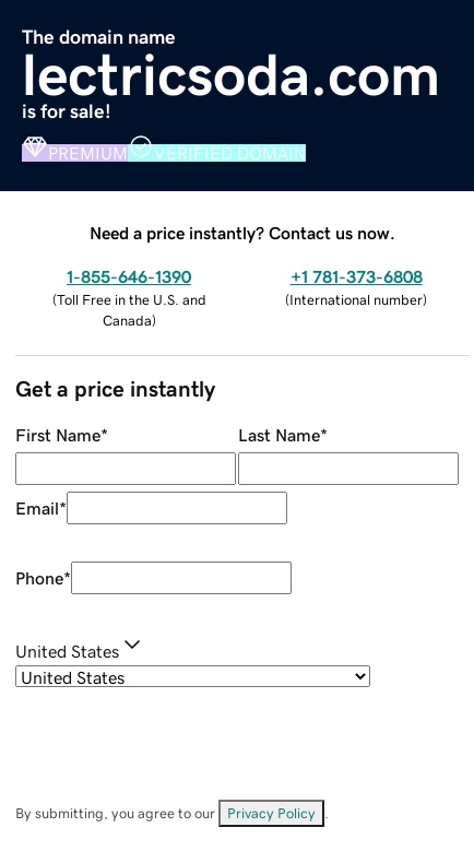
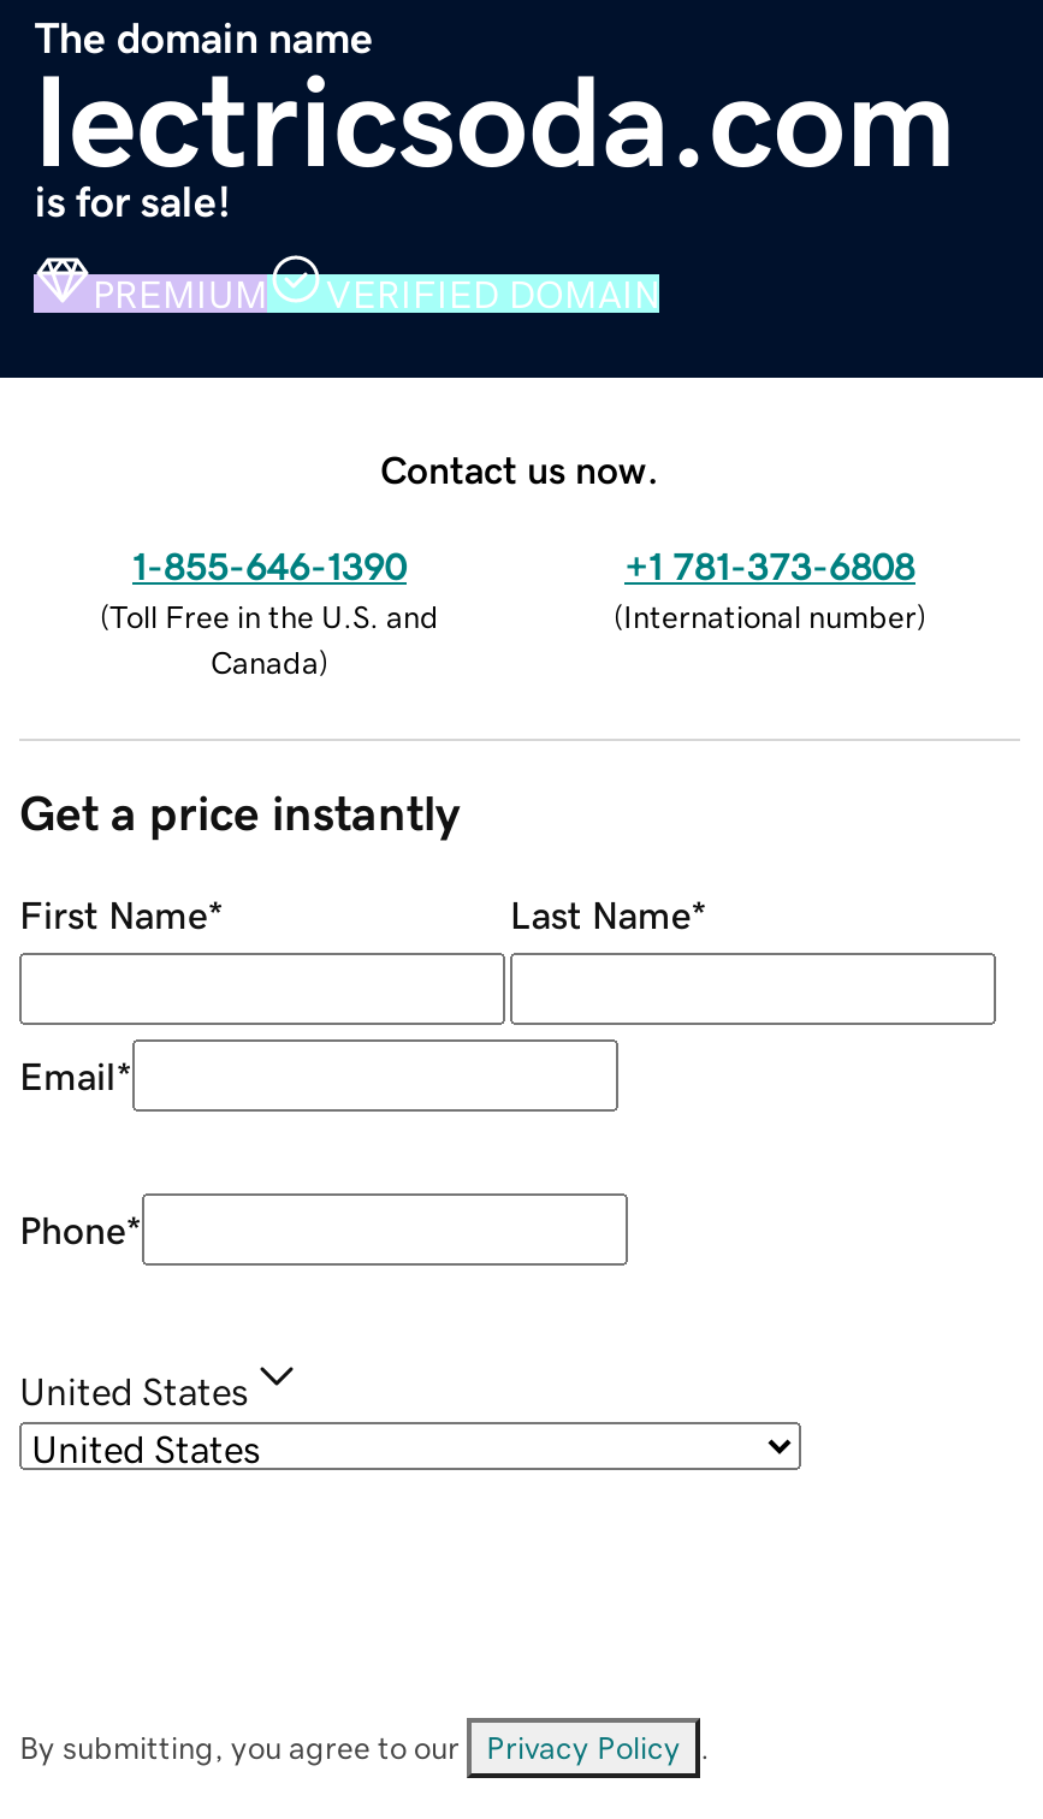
[90,224,395,241] Need a price instantly? Contact us now. -> [380,449,659,487] Contact us now.

